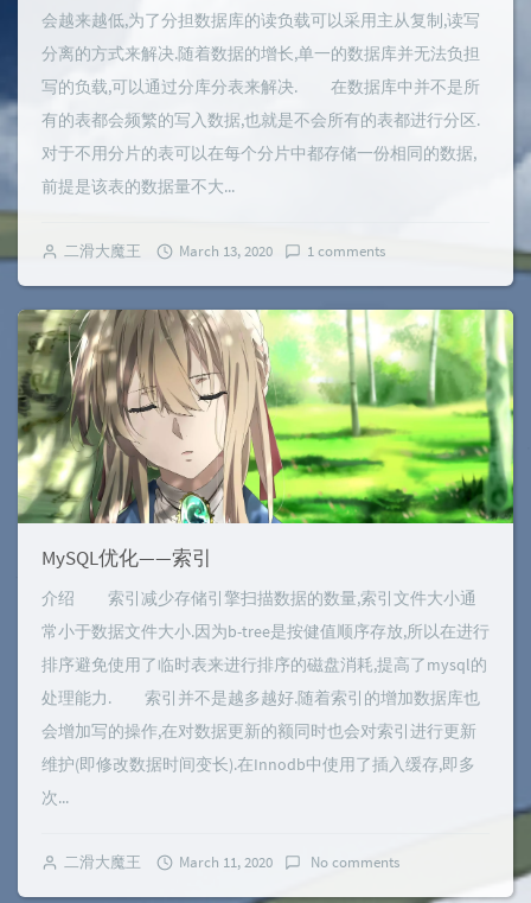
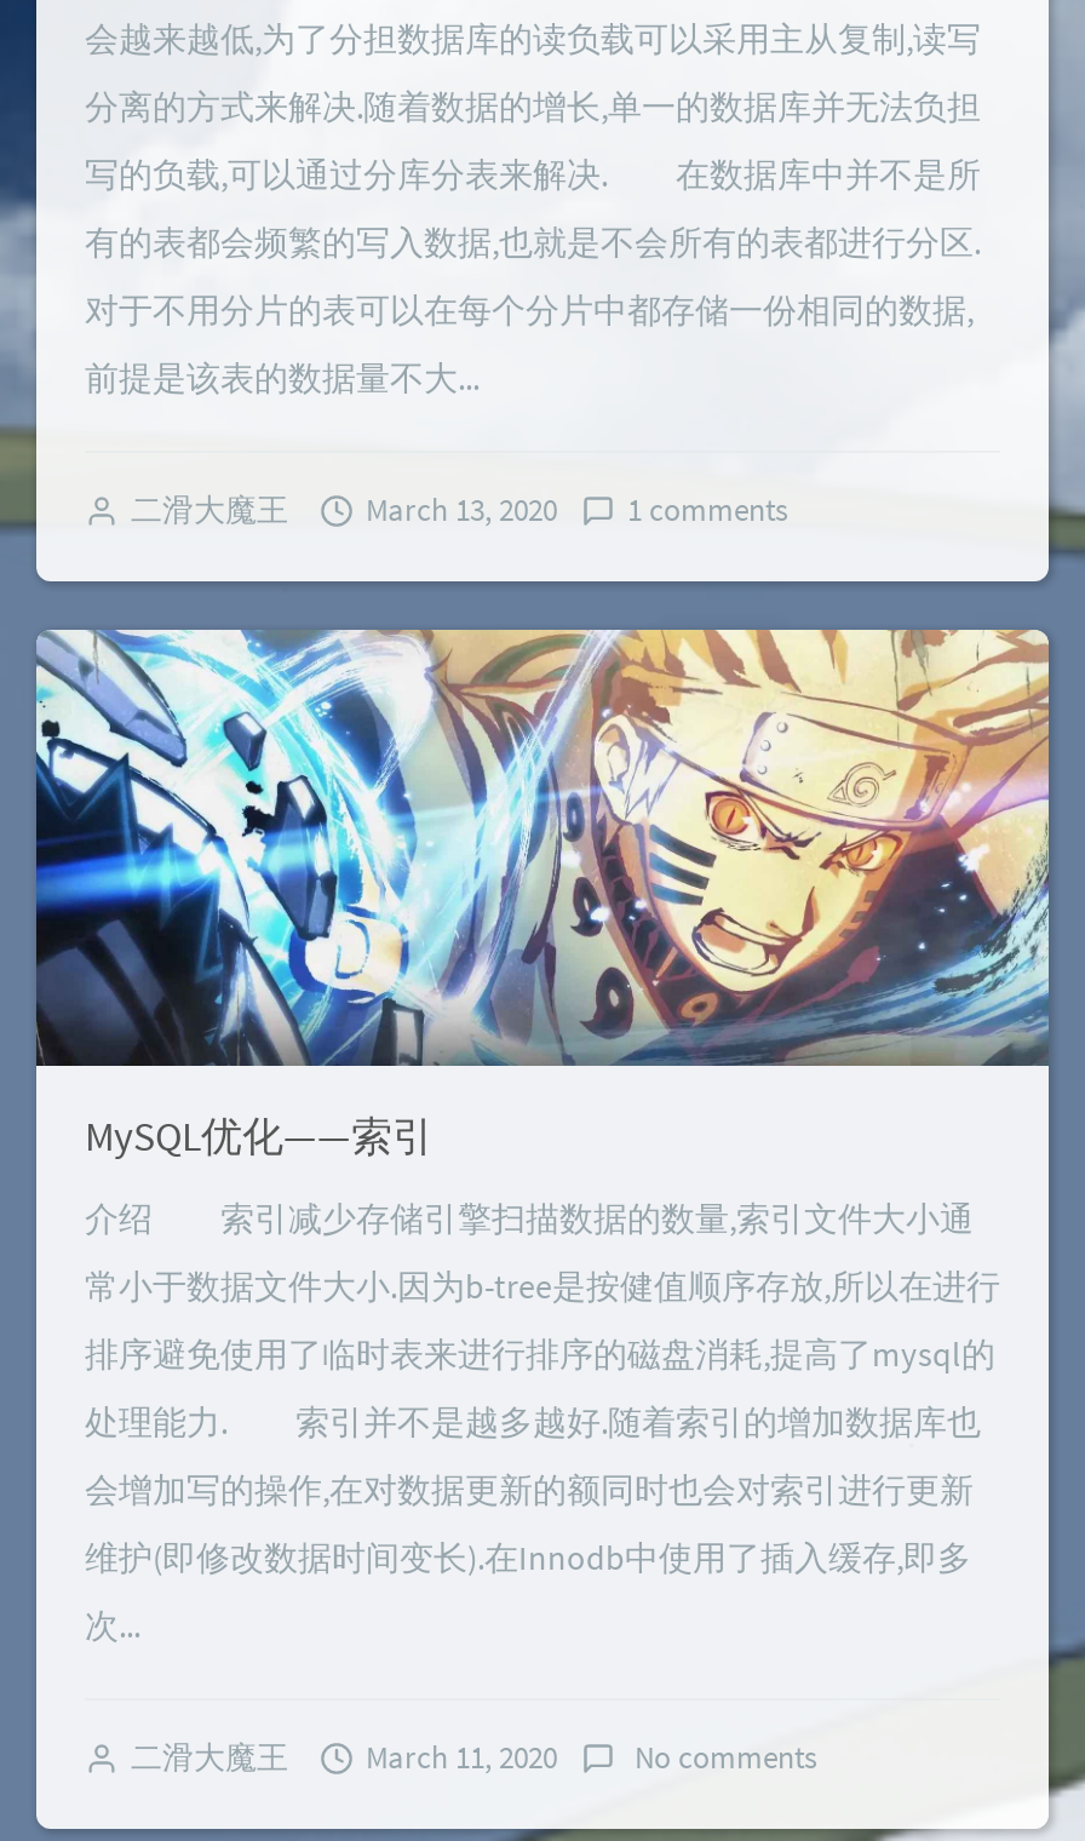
[17,309,514,524] [image] -> [34,627,1051,1068] [image]

